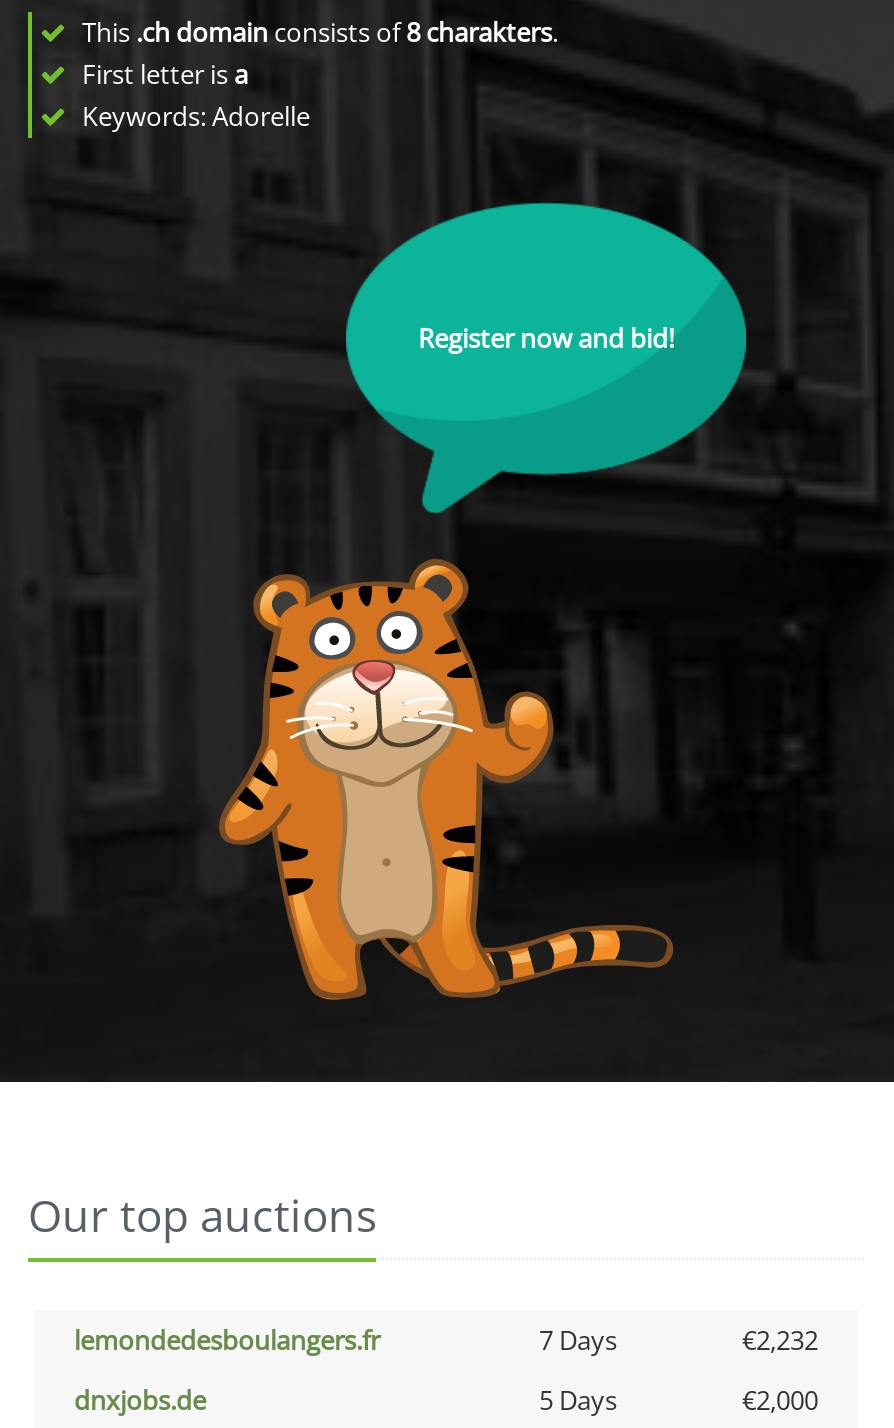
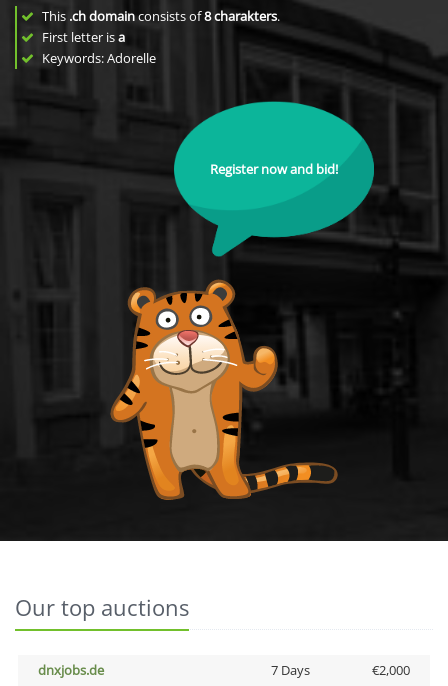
[74,1322,818,1358] lemondedesboulangers.fr | 7 Days | €2,232 -> none
[539,1382,617,1418] 5 Days -> [270,661,309,679] 7 Days

